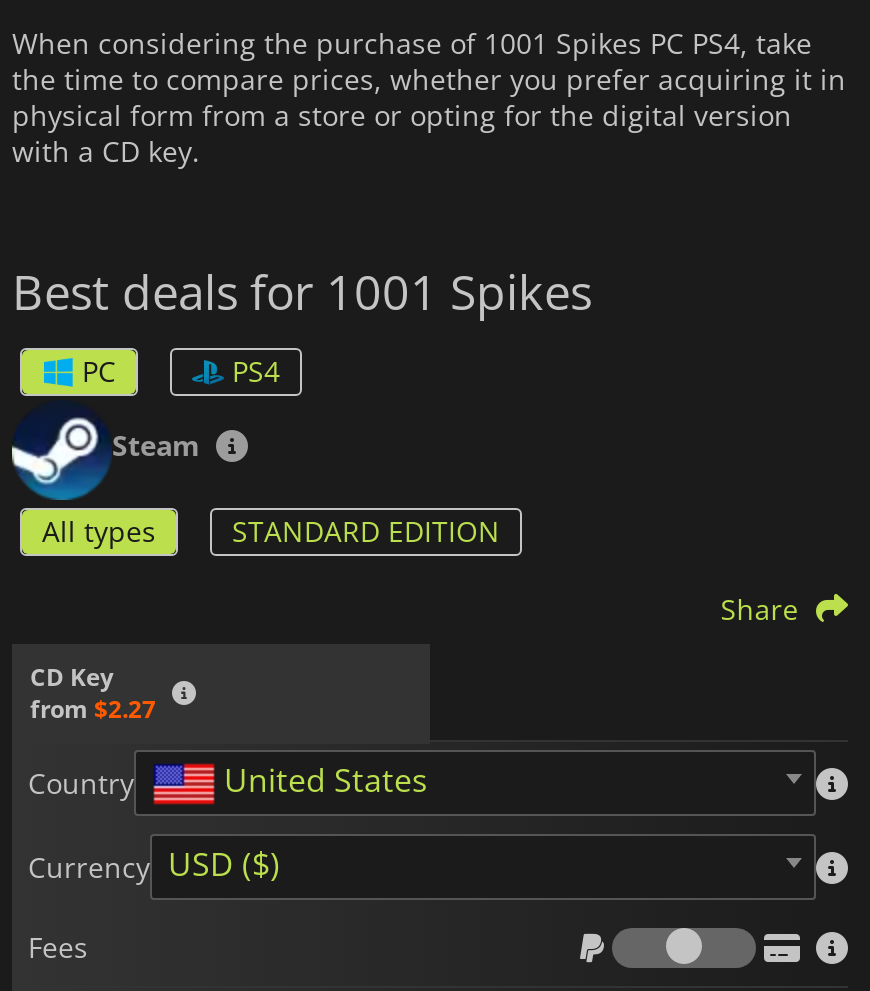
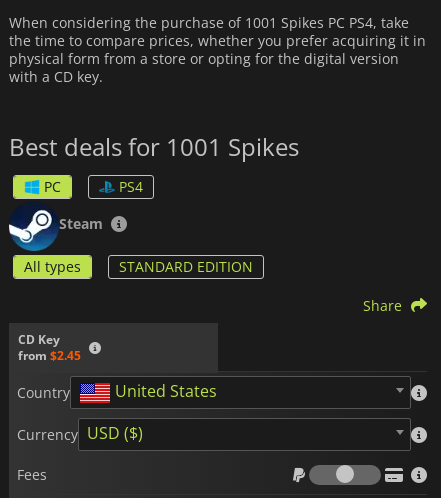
[30,691,156,725] from $2.27 -> [18,347,81,364] from $2.45

